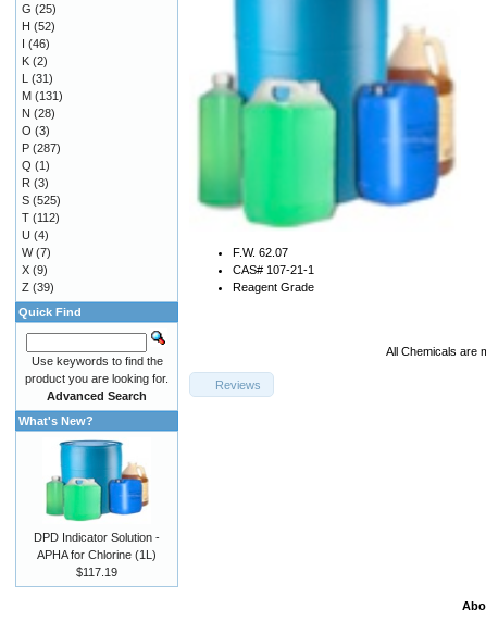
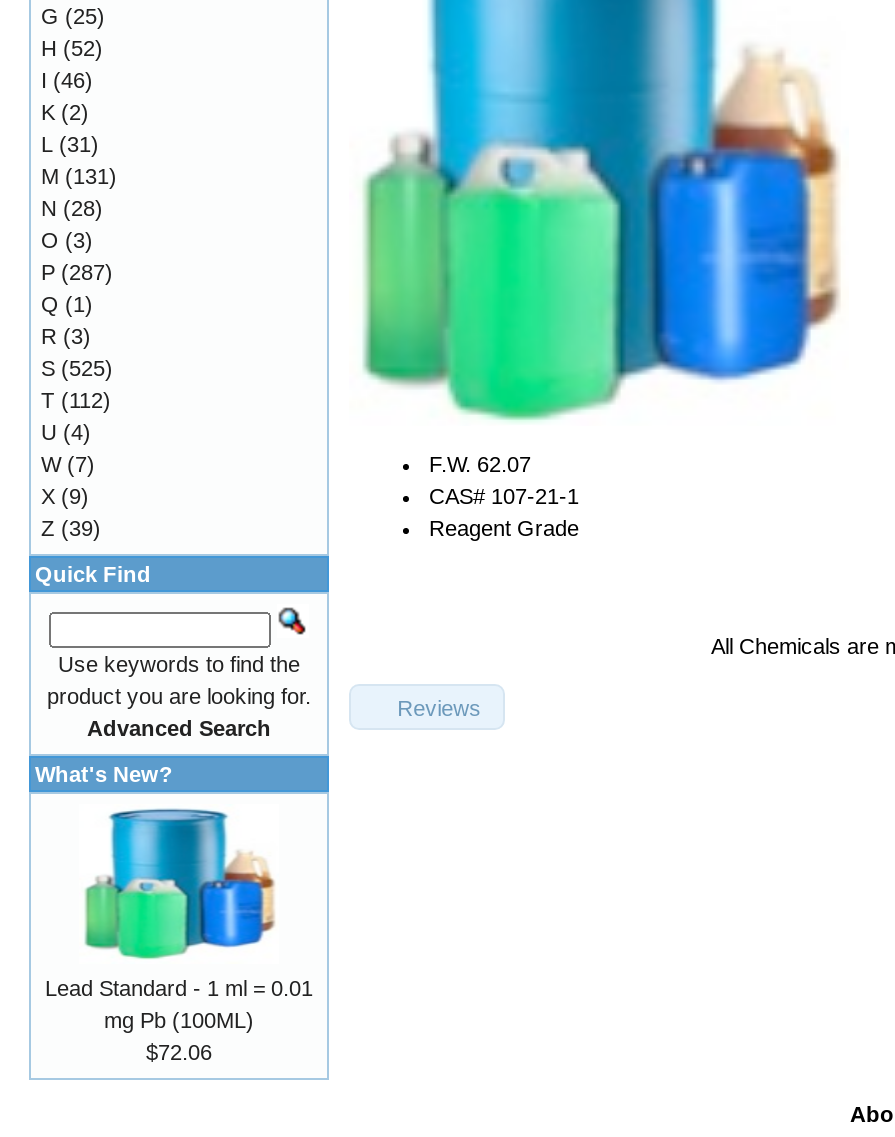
[34,531,160,579] DPD Indicator Solution - | APHA for Chlorine (1L) | $117.19 -> [45,976,313,1064] Lead Standard - 1 ml = 0.01 | mg Pb (100ML) | $72.06

